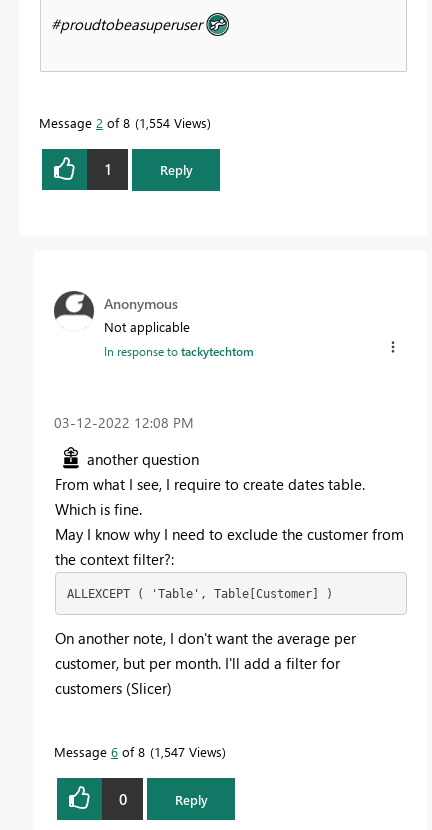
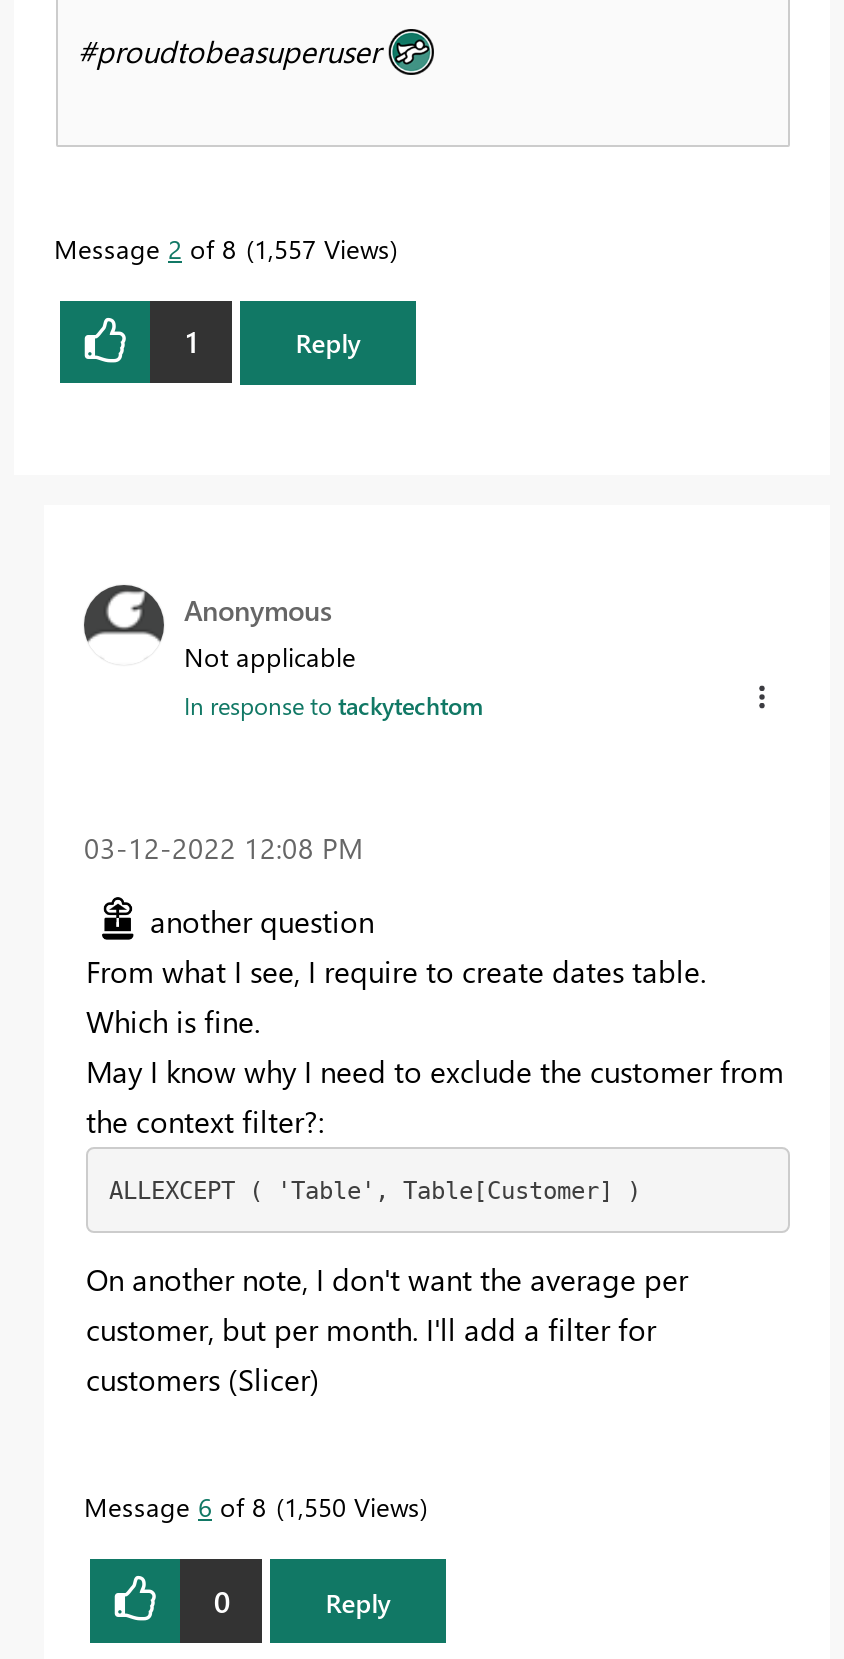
[39,114,207,131] Message 2 of 8 1,554 Views -> [54,231,390,265] Message 2 of 8 1,557 Views
[54,743,222,760] Message 6 of 8 1,547 Views -> [84,1489,420,1523] Message 6 of 8 1,550 Views

